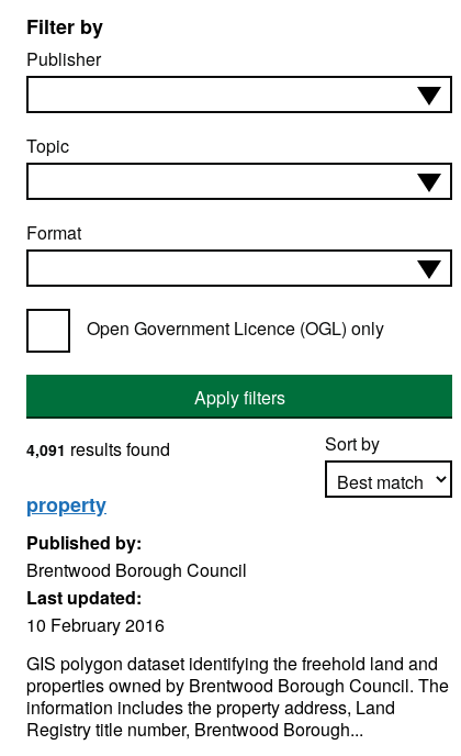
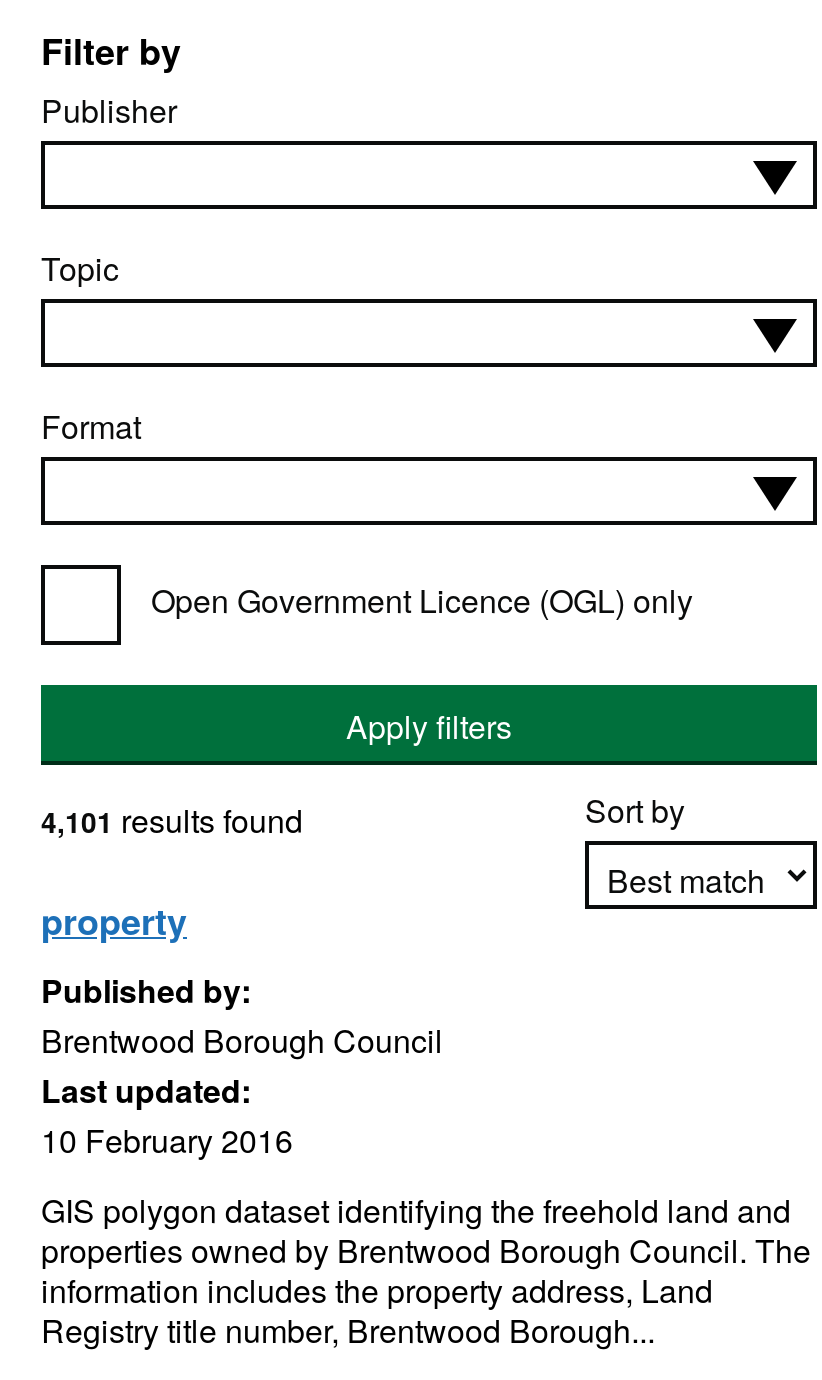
[26,436,170,462] 4,091 results found -> [41,797,303,843] 4,101 results found

